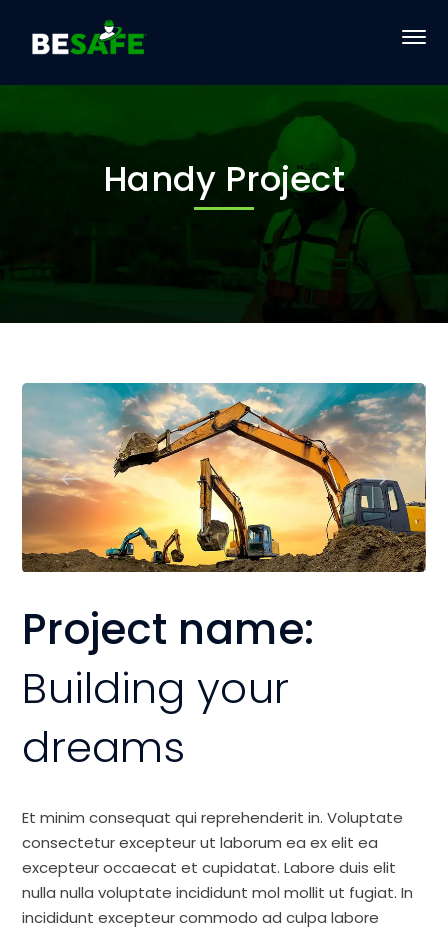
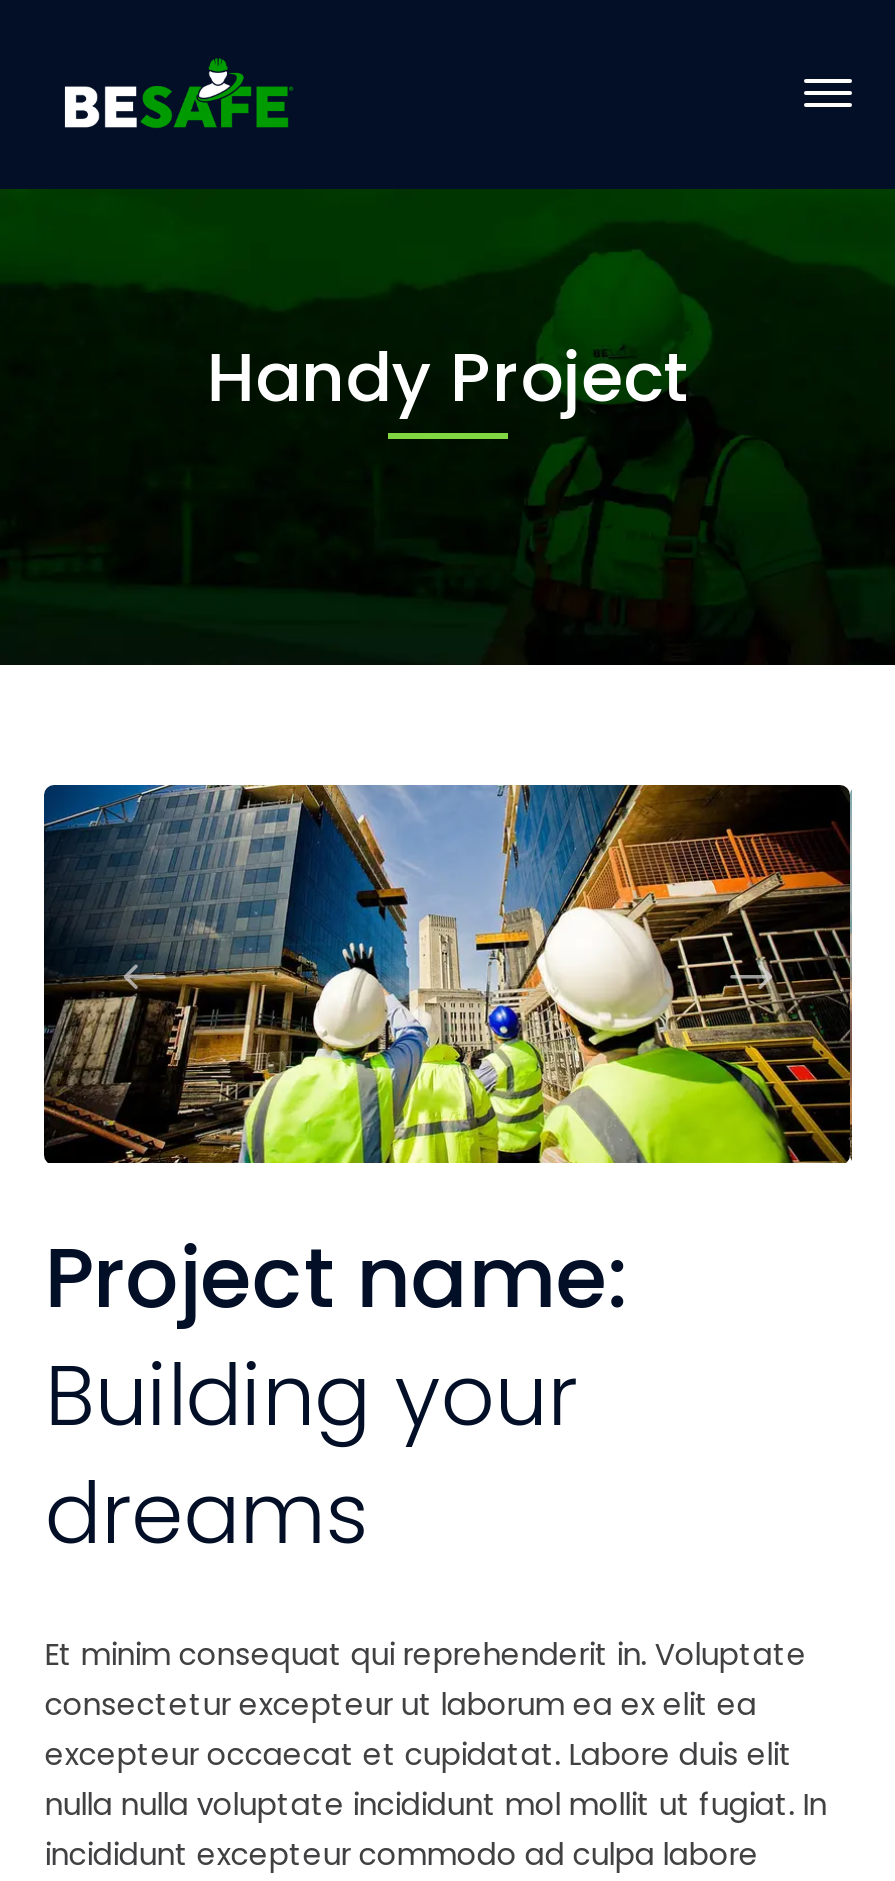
[21,382,427,573] [image] -> [42,783,854,1165] [image]

